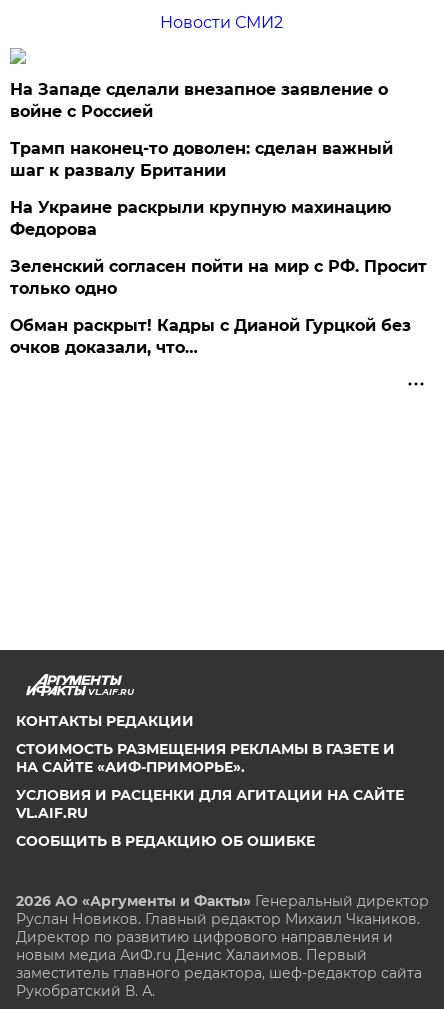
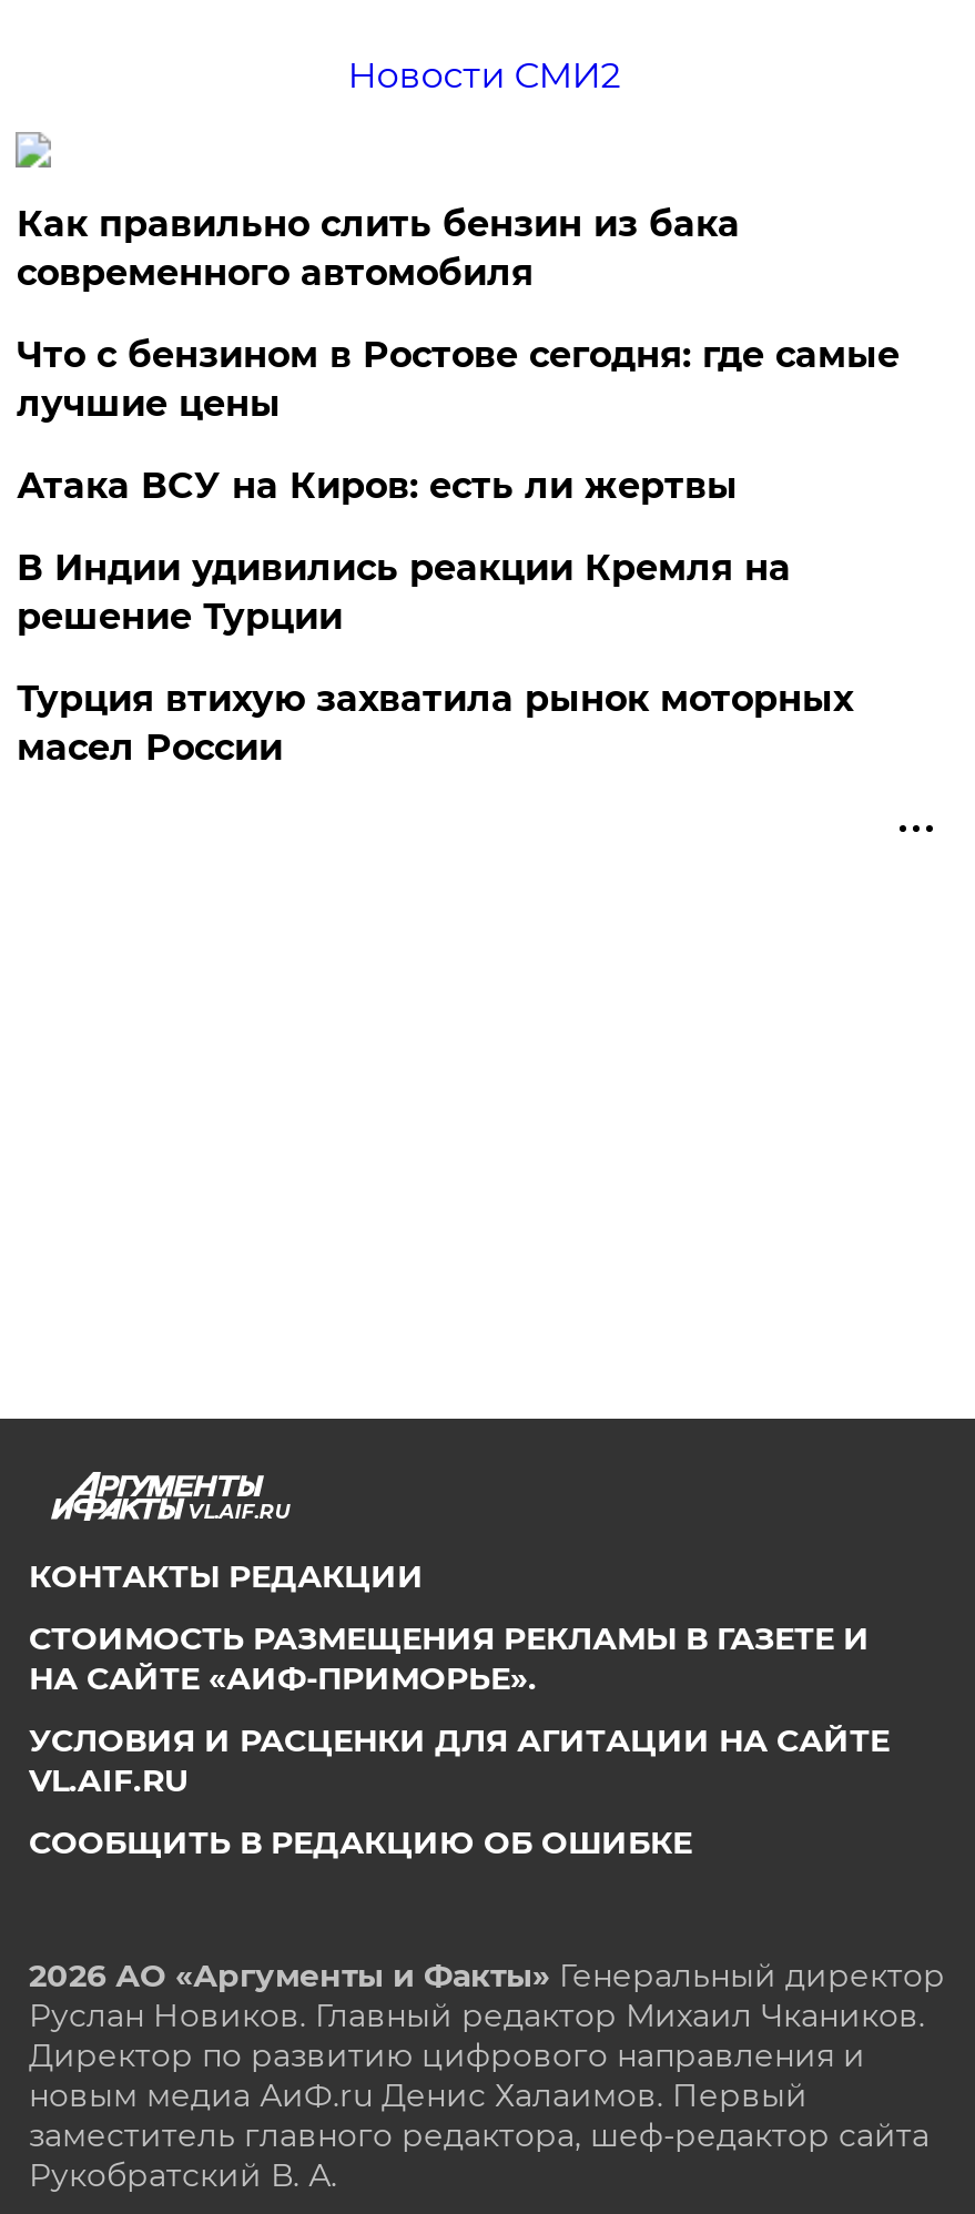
[10,80,388,121] На Западе сделали внезапное заявление о | войне с Россией -> [16,203,740,294] Как правильно слить бензин из бака | современного автомобиля
[10,139,393,180] Трамп наконец-то доволен: сделан важный | шаг к развалу Британии -> [16,334,899,425] Что с бензином в Ростове сегодня: где самые | лучшие цены
[10,198,391,239] На Украине раскрыли крупную махинацию | Федорова -> [16,465,737,507] Атака ВСУ на Киров: есть ли жертвы
[10,257,427,298] Зеленский согласен пойти на мир с РФ. Просит | только одно -> [16,547,791,638] В Индии удивились реакции Кремля на | решение Турции
[10,316,411,357] Обман раскрыт! Кадры с Дианой Гурцкой без | очков доказали, что… -> [16,678,853,769] Турция втихую захватила рынок моторных | масел России

